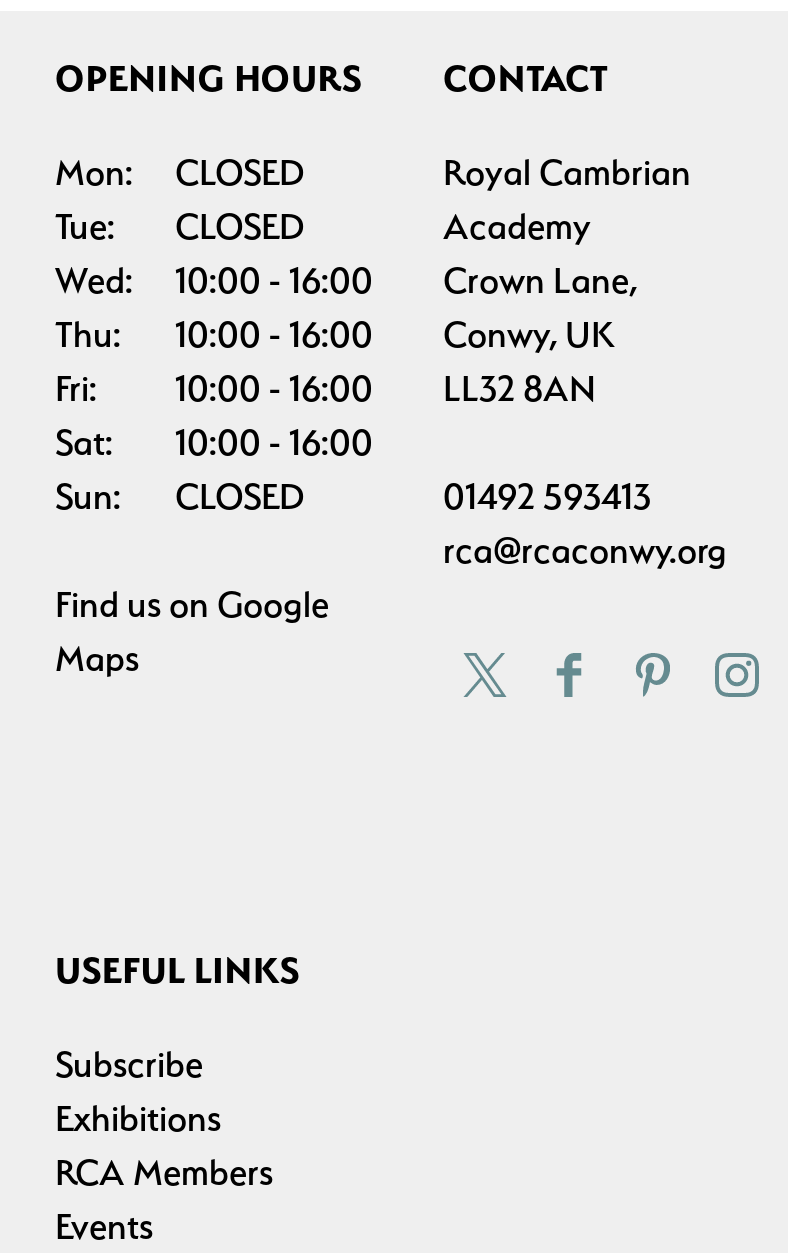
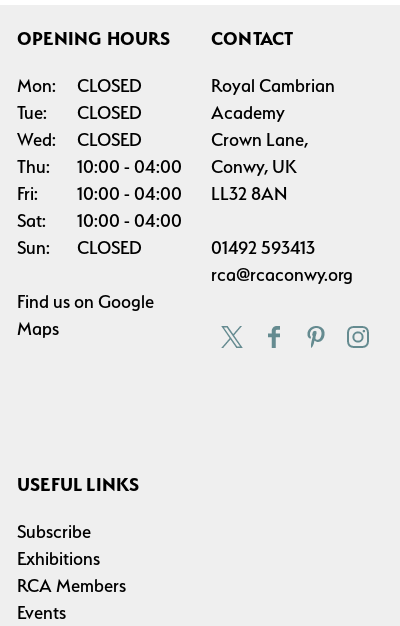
[175,258,373,300] 10:00 16:00 -> [77,129,142,150] CLOSED
[55,312,615,354] Thu: 10:00 16:00 Conwy, UK -> [17,156,297,177] Thu: 10:00 04:00 Conwy, UK
[55,366,595,408] Fri: 10:00 16:00 LL32 8AN -> [17,183,287,204] Fri: 10:00 04:00 LL32 8AN
[55,420,373,462] Sat: 10:00 16:00 -> [17,210,182,231] Sat: 10:00 04:00

